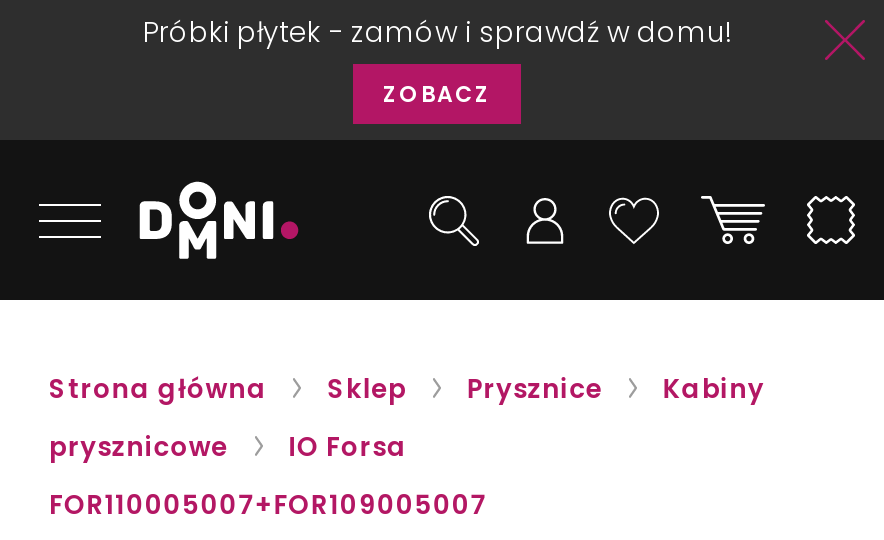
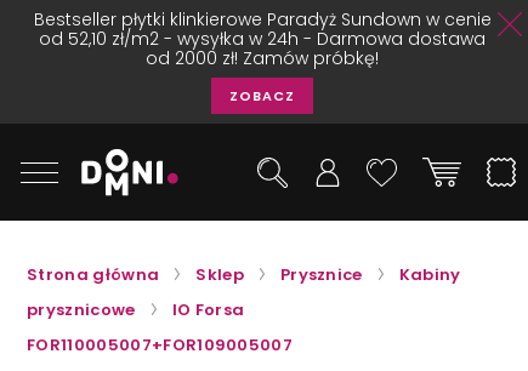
[143,12,731,52] Próbki płytek - zamów i sprawdź w domu! -> [33,7,491,70] Bestseller płytki klinkierowe Paradyż Sundown w cenie | od 52,10 zł/m2 - wysyłka w 24h - Darmowa dostawa | od 2000 zł! Zamów próbkę!

